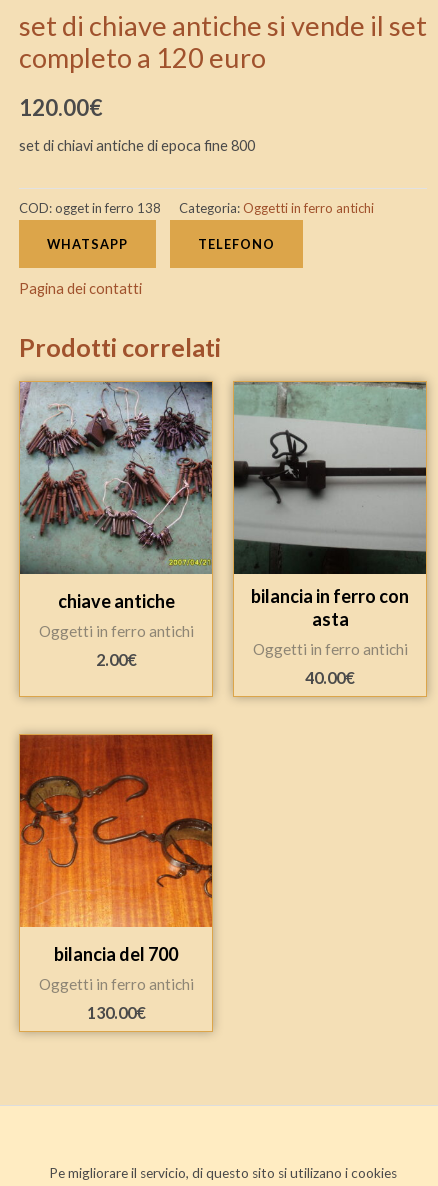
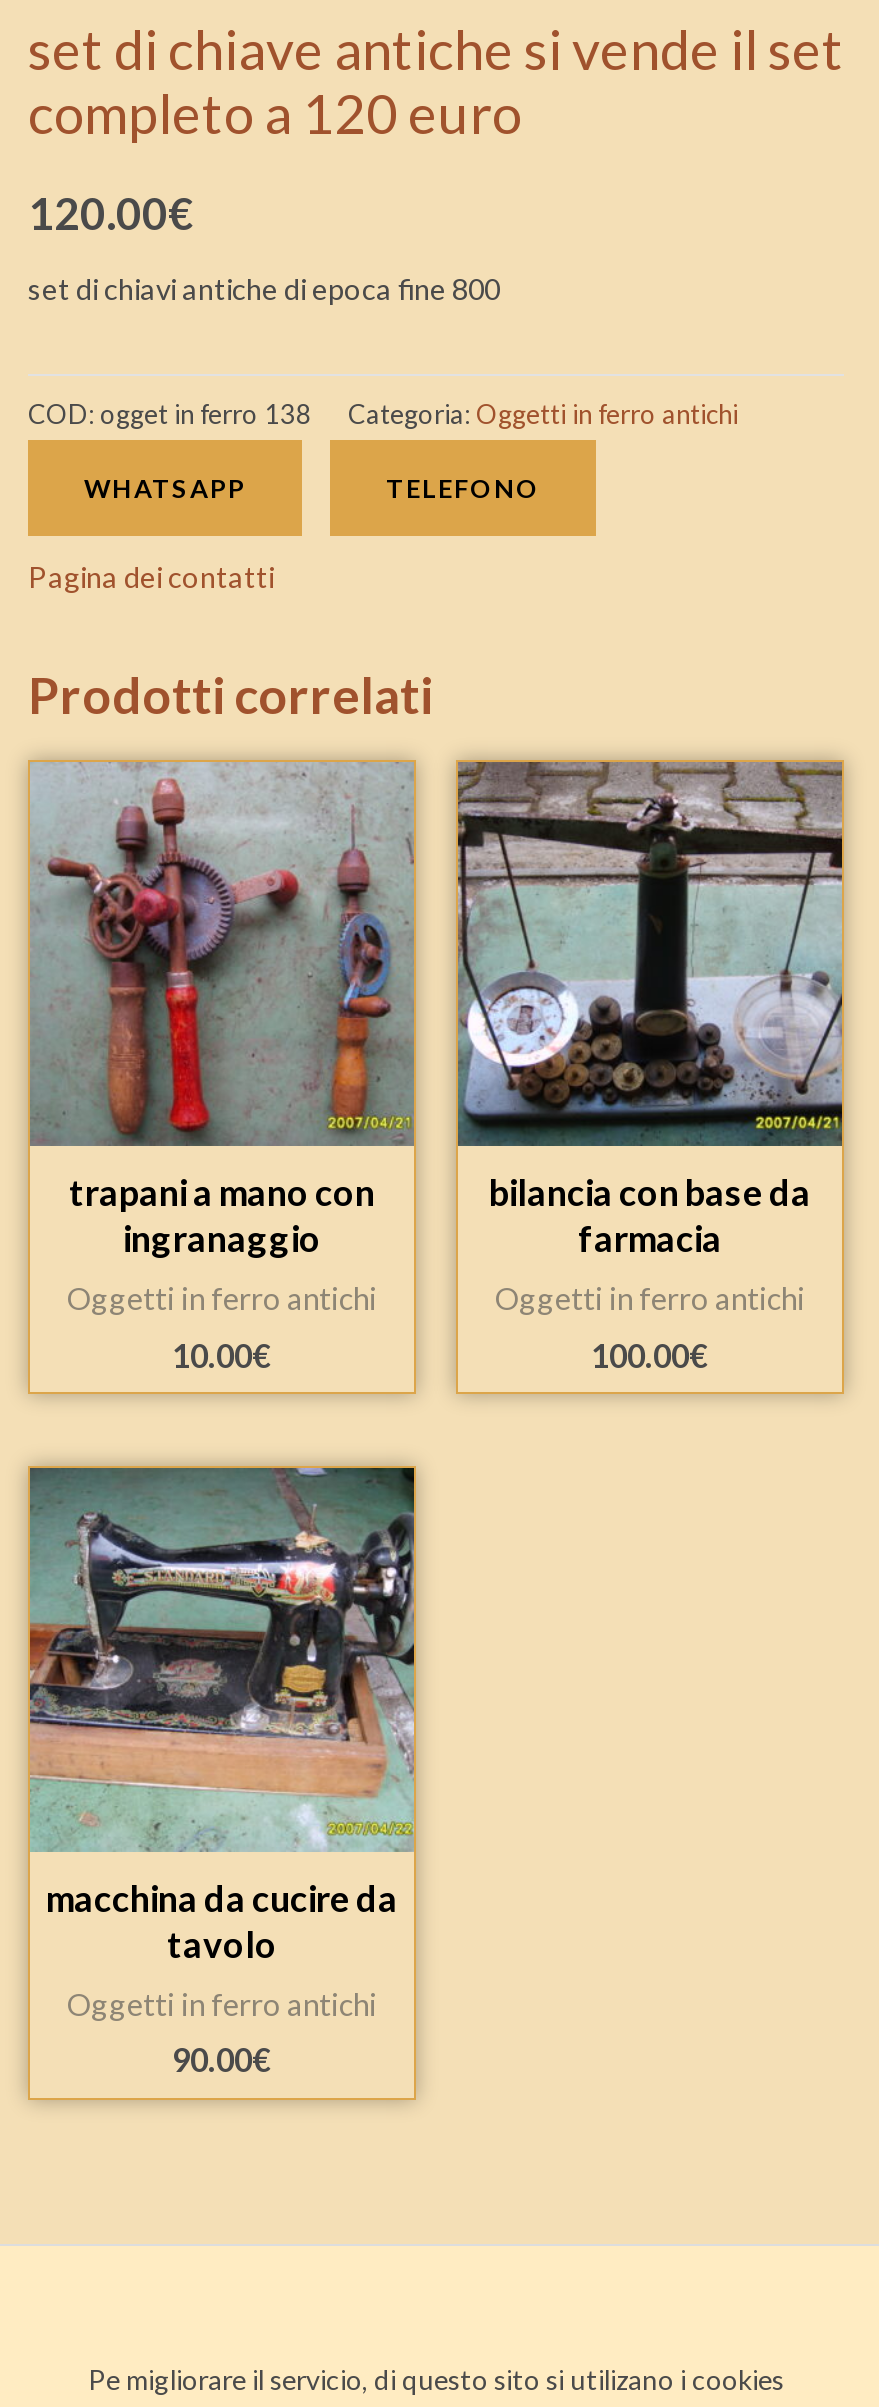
[20,381,213,612] [image] | chiave antiche -> [30,763,414,1260] [image] | trapani a mano con | ingranaggio
[233,381,427,630] [image] | bilancia in ferro con | asta -> [456,761,844,1260] [image] | bilancia con base da | farmacia
[95,650,136,669] 2.00€ -> [172,1335,272,1373] 10.00€
[305,668,355,687] 40.00€ -> [591,1335,709,1373] 100.00€
[19,734,213,965] [image] | bilancia del 700 -> [28,1467,416,1966] [image] | macchina da cucire da | tavolo
[86,1003,145,1022] 130.00€ -> [172,2041,272,2079] 90.00€

